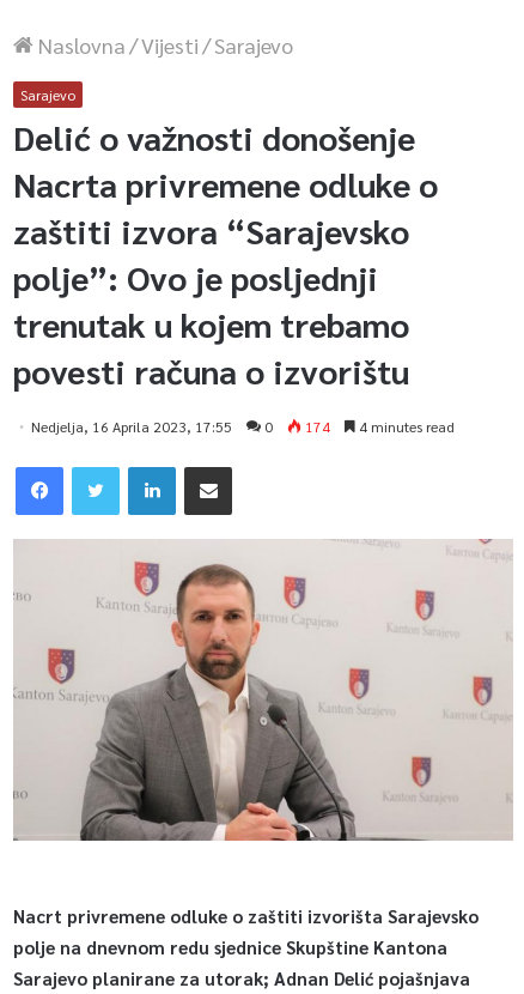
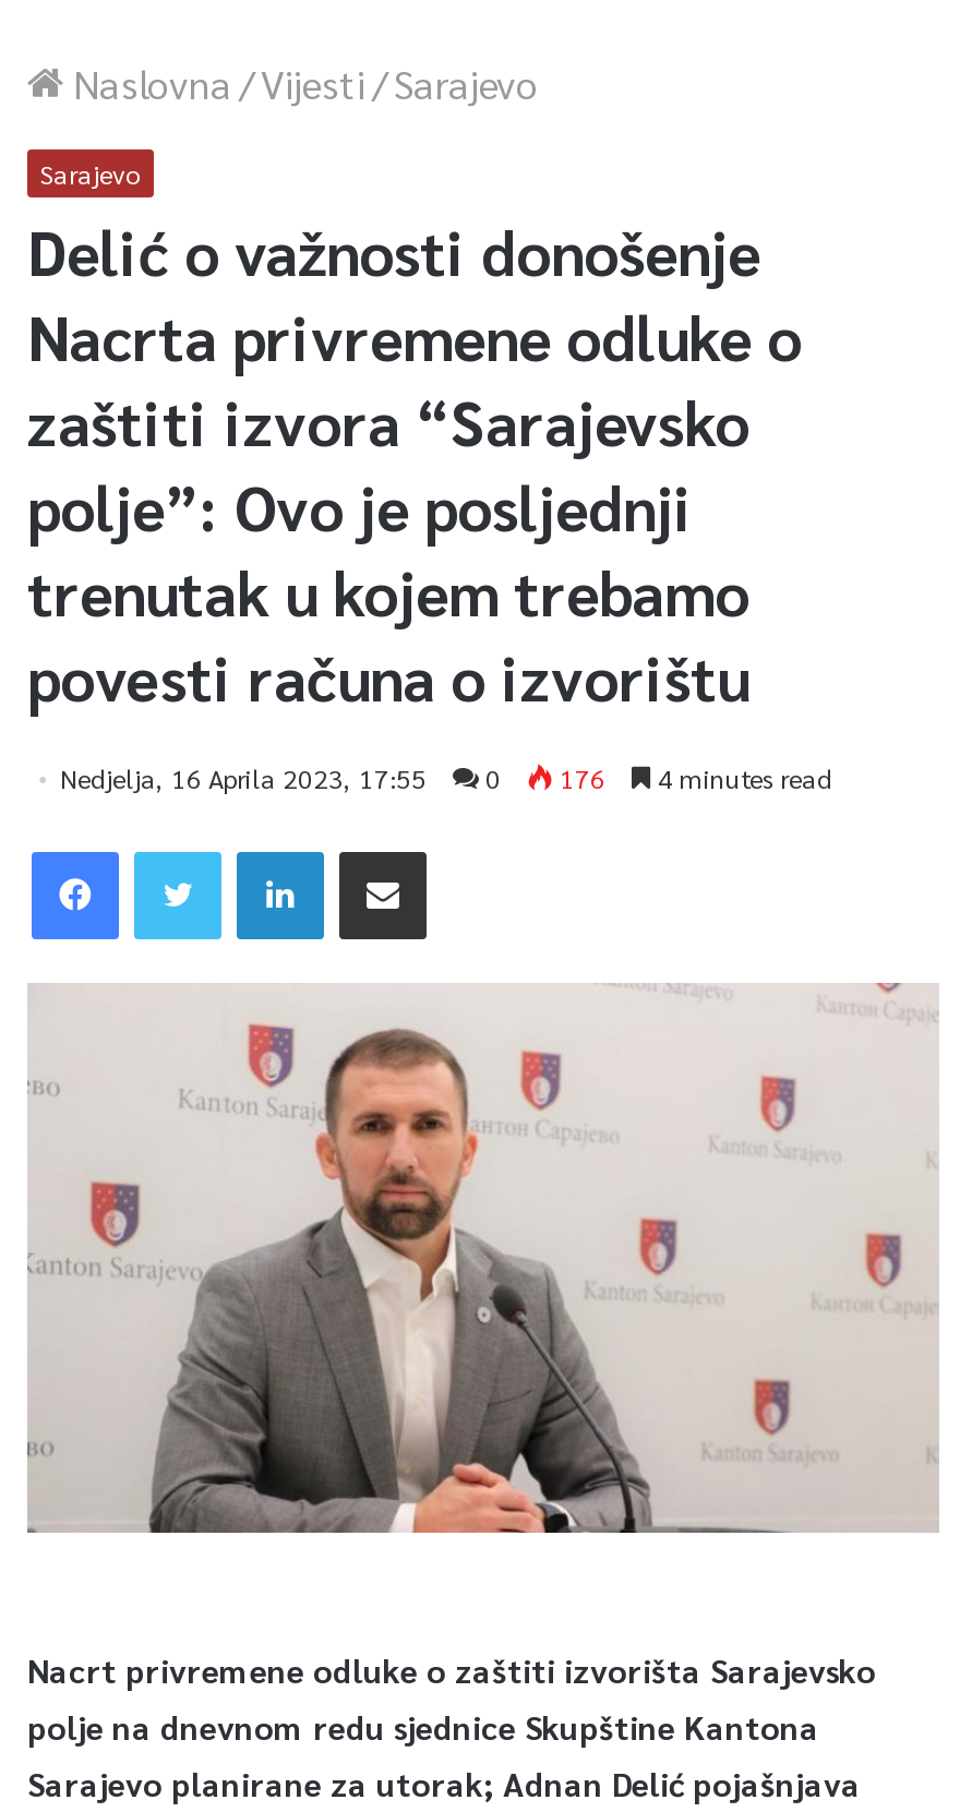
[31,416,455,435] Nedjelja, 16 Aprila 2023, 17:55 0 174 4 minutes read -> [60,759,832,794] Nedjelja, 16 Aprila 2023, 17:55 0 176 4 minutes read

